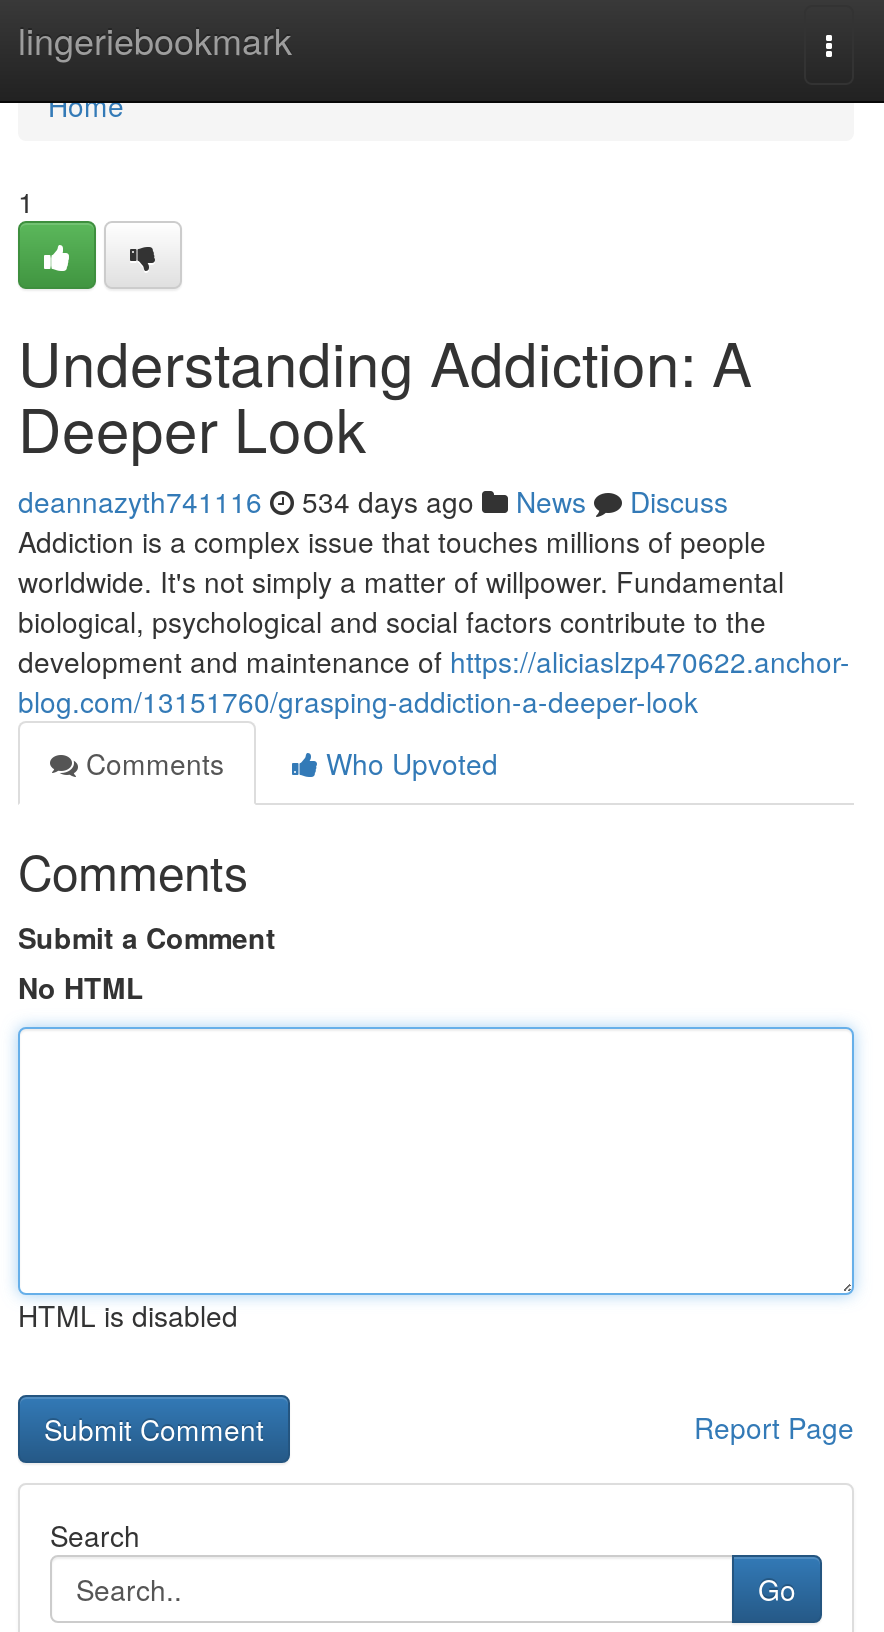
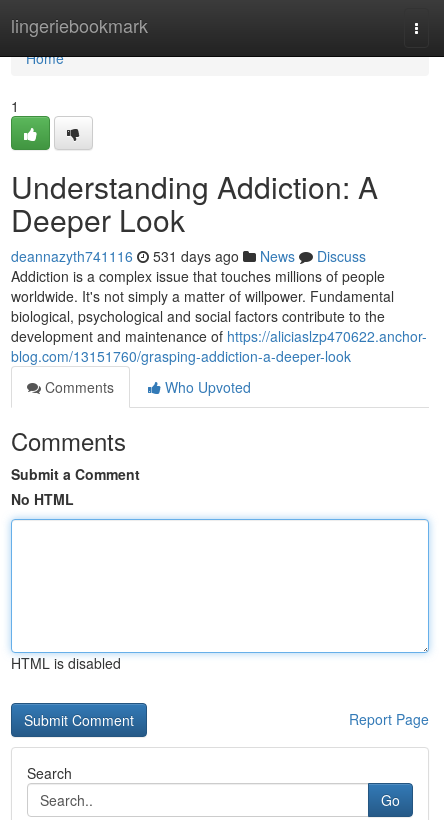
[18,481,728,521] deannazyth741116 534 days ago News Discuss -> [11,246,366,266] deannazyth741116 531 days ago News Discuss

